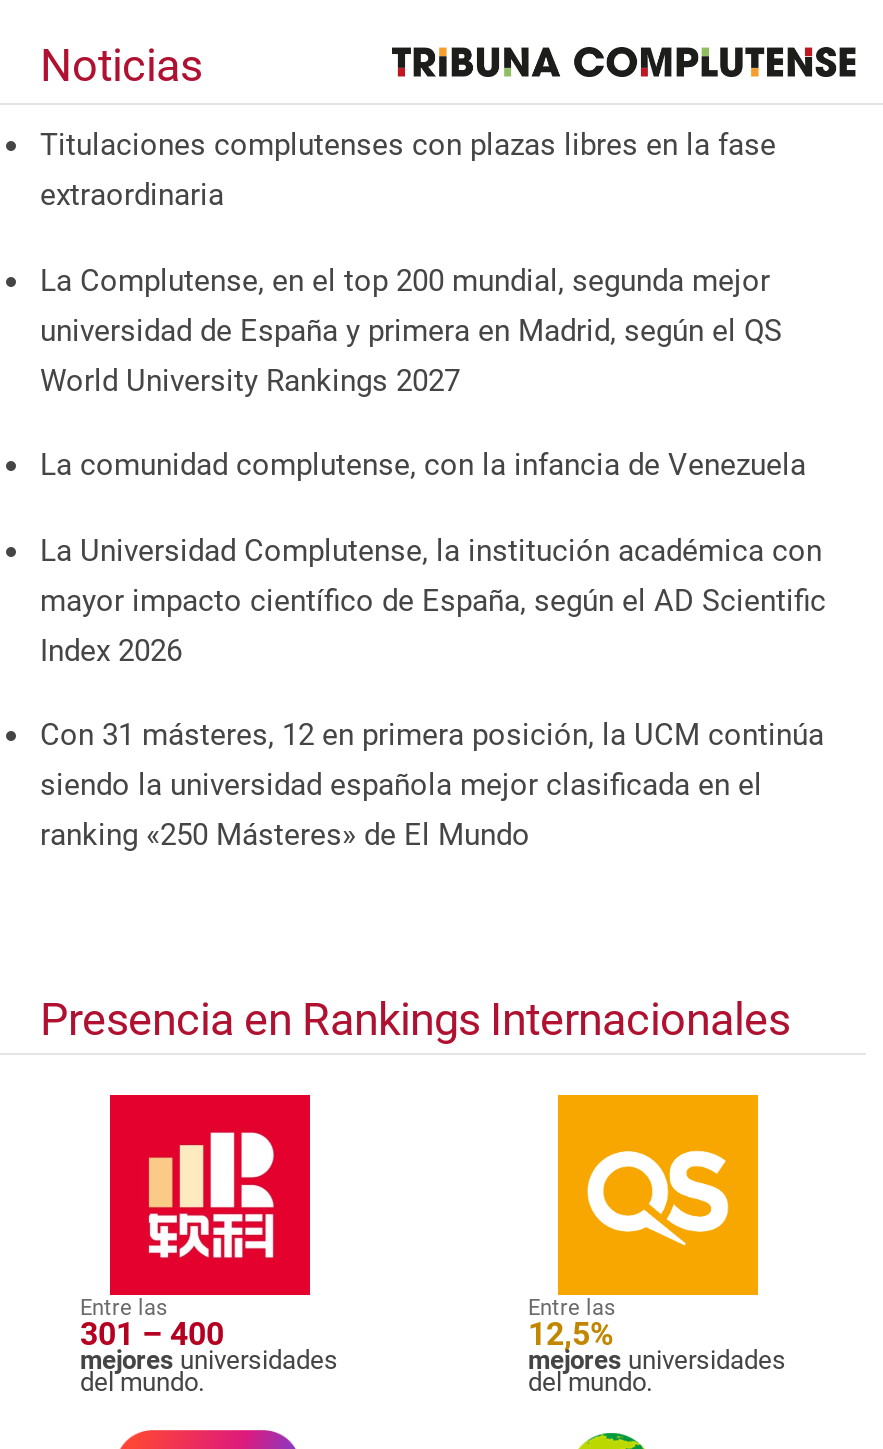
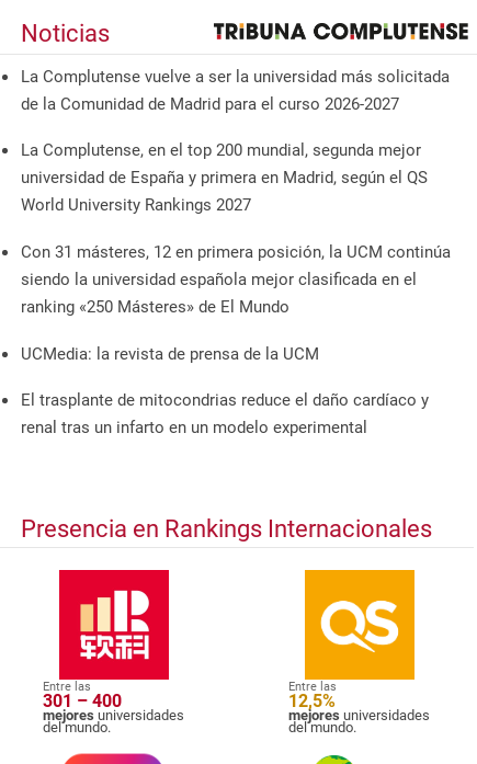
[40,127,776,213] Titulaciones complutenses con plazas libres en la fase | extraordinaria -> [21,67,450,114] La Complutense vuelve a ser la universidad más solicitada | de la Comunidad de Madrid para el curso 2026-2027
[40,447,826,668] La comunidad complutense, con la infancia de Venezuela | La Universidad Complutense, la institución académica con | mayor impacto científico de España, según el AD Scientific | Index 2026 -> none
moved [40,717,824,853] -> [21,242,451,317]: Con 31 másteres, 12 en primera posición, la UCM continúa | siendo la universidad española mejor clasificada en el | ranking «250 Másteres» de El Mundo
none -> [21,344,429,438] UCMedia: la revista de prensa de la UCM | El trasplante de mitocondrias reduce el daño cardíaco y | renal tras un infarto en un modelo experimental

